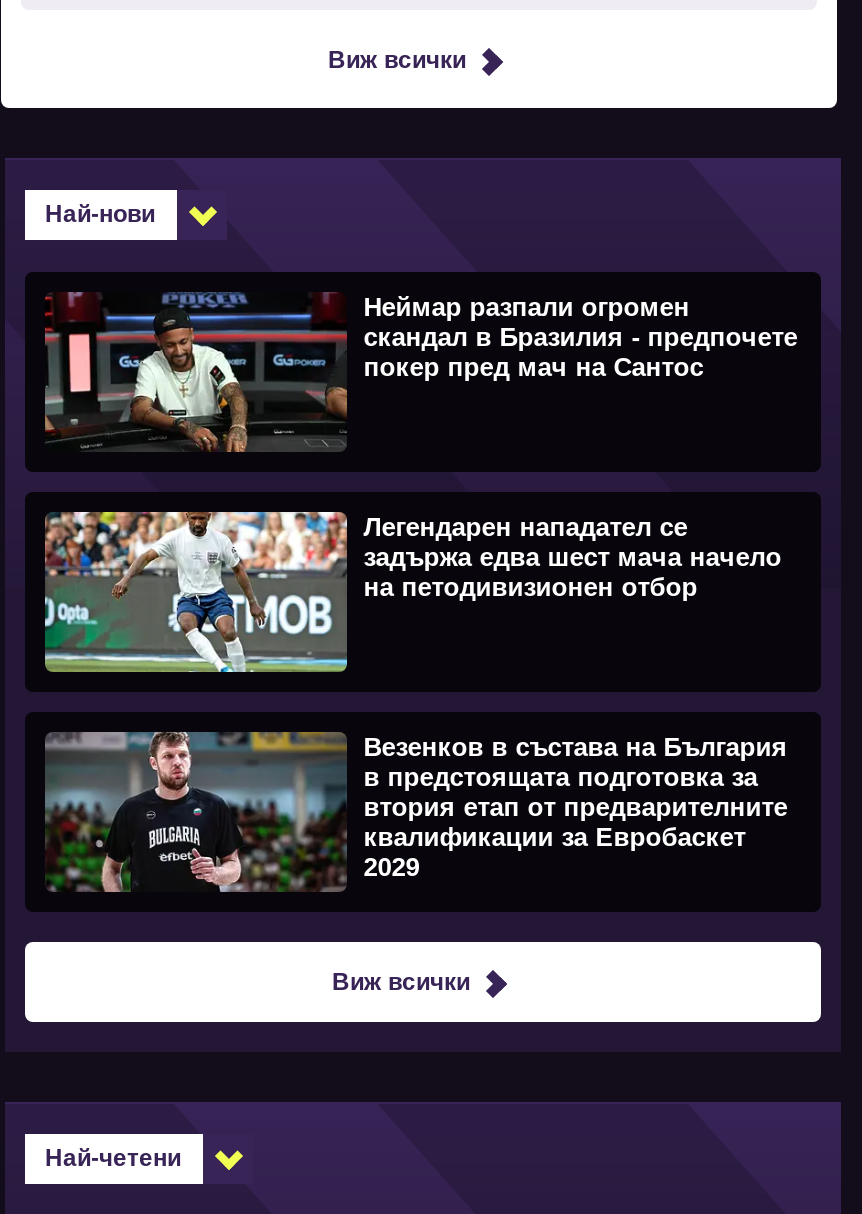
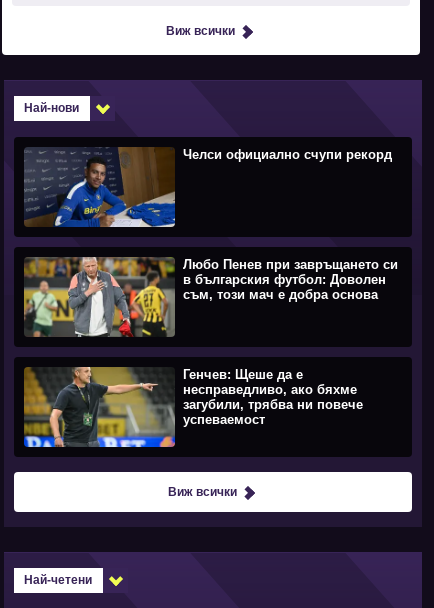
[43,292,797,454] [image] | Неймар разпали огромен | скандал в Бразилия - предпочете | покер пред мач на Сантос -> [24,147,392,228] [image] | Челси официално счупи рекорд
[43,510,781,674] [image] | Легендарен нападател се | задържа едва шест мача начело | на петодивизионен отбор -> [23,256,398,337] [image] | Любо Пенев при завръщането си | в българския футбол: Доволен | съм, този мач е добра основа
[43,730,787,894] [image] | Везенков в състава на България | в предстоящата подготовка за | втория етап от предварителните | квалификации за Евробаскет | 2029 -> [23,367,363,448] [image] | Генчев: Щеше да е | несправедливо, ако бяхме | загубили, трябва ни повече | успеваемост

